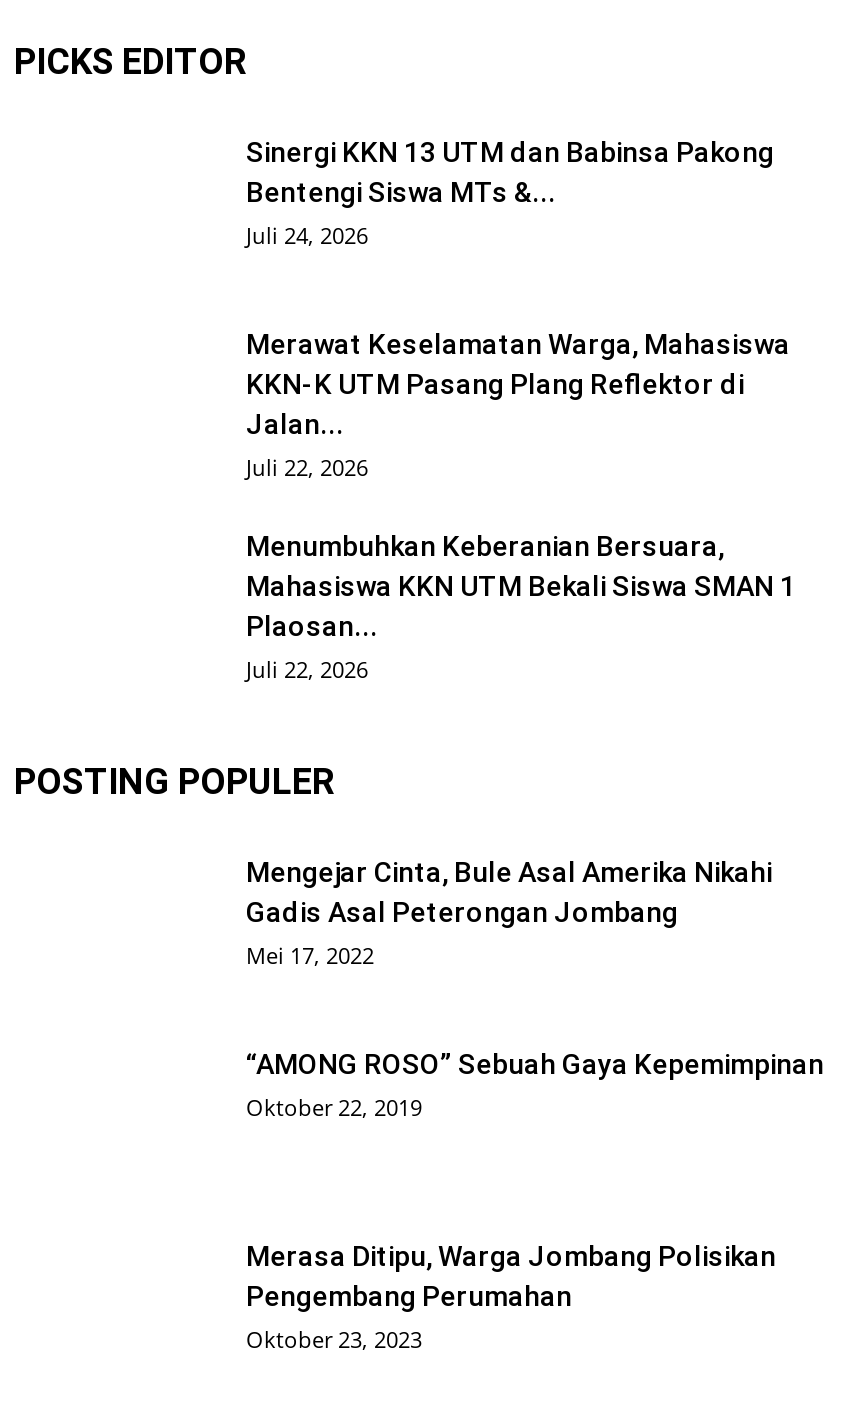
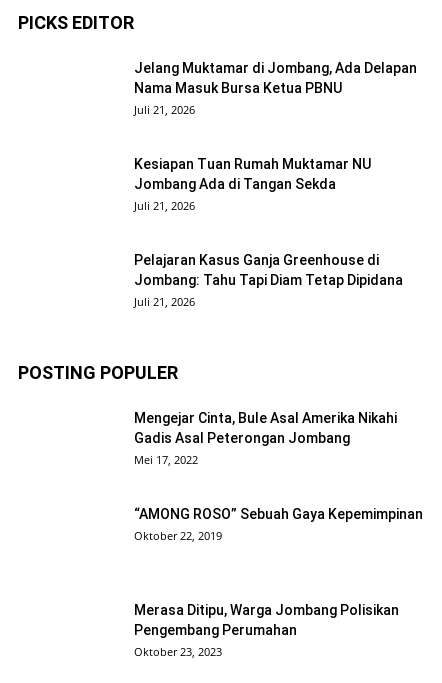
[246,136,774,250] Sinergi KKN 13 UTM dan Babinsa Pakong | Bentengi Siswa MTs &... | Juli 24, 2026 -> [134,60,417,117] Jelang Muktamar di Jombang, Ada Delapan | Nama Masuk Bursa Ketua PBNU | Juli 21, 2026
[246,328,790,482] Merawat Keselamatan Warga, Mahasiswa | KKN-K UTM Pasang Plang Reflektor di | Jalan... | Juli 22, 2026 -> [134,156,371,213] Kesiapan Tuan Rumah Muktamar NU | Jombang Ada di Tangan Sekda | Juli 21, 2026
[246,530,796,684] Menumbuhkan Keberanian Bersuara, | Mahasiswa KKN UTM Bekali Siswa SMAN 1 | Plaosan... | Juli 22, 2026 -> [134,252,403,309] Pelajaran Kasus Ganja Greenhouse di | Jombang: Tahu Tapi Diam Tetap Dipidana | Juli 21, 2026

